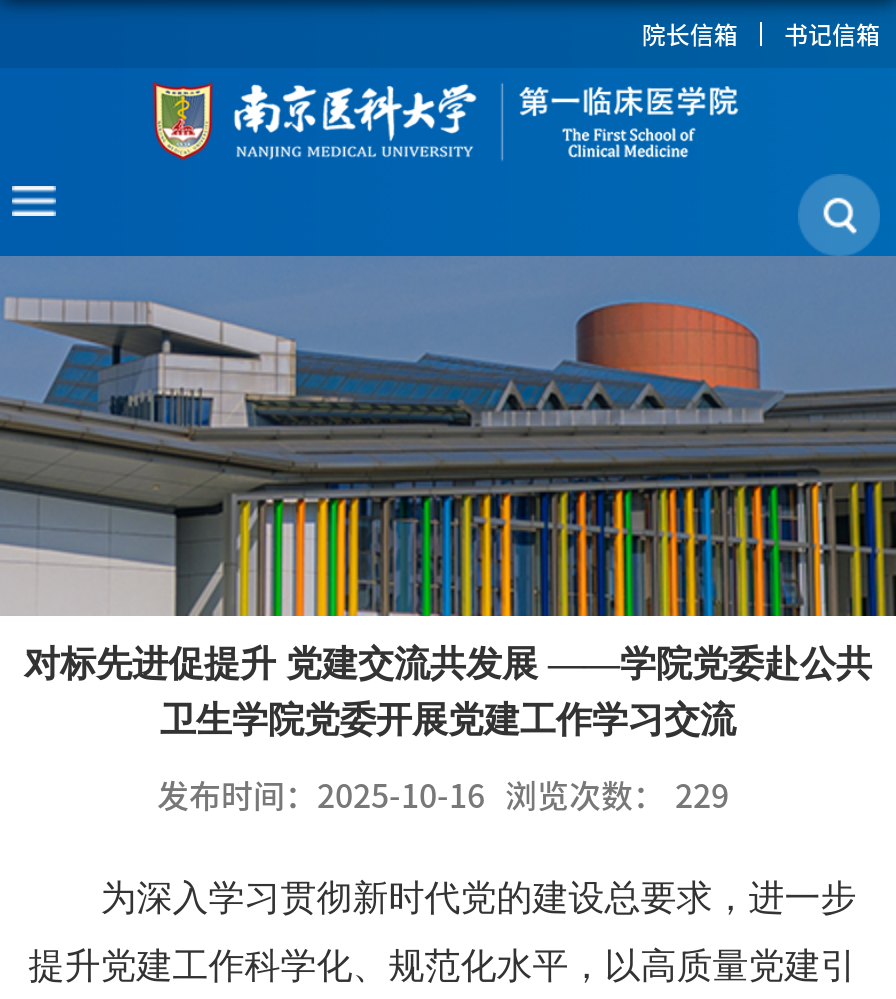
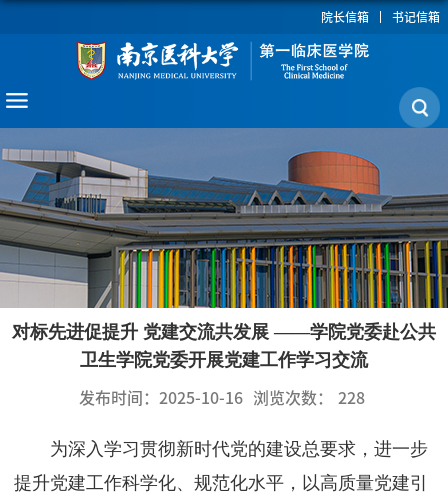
[157,779,729,811] 发布时间：2025-10-16 浏览次数： 229 -> [78,390,364,406] 发布时间：2025-10-16 浏览次数： 228

